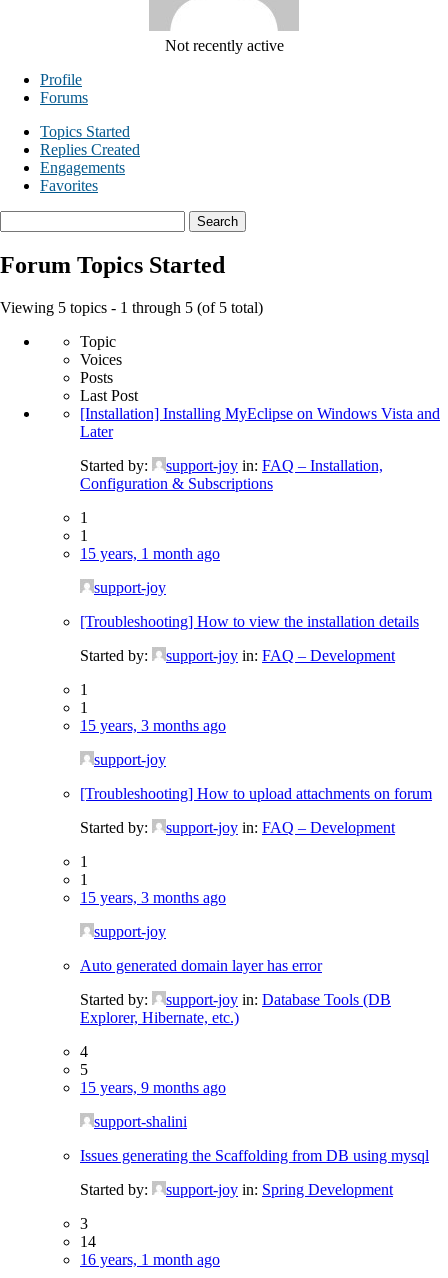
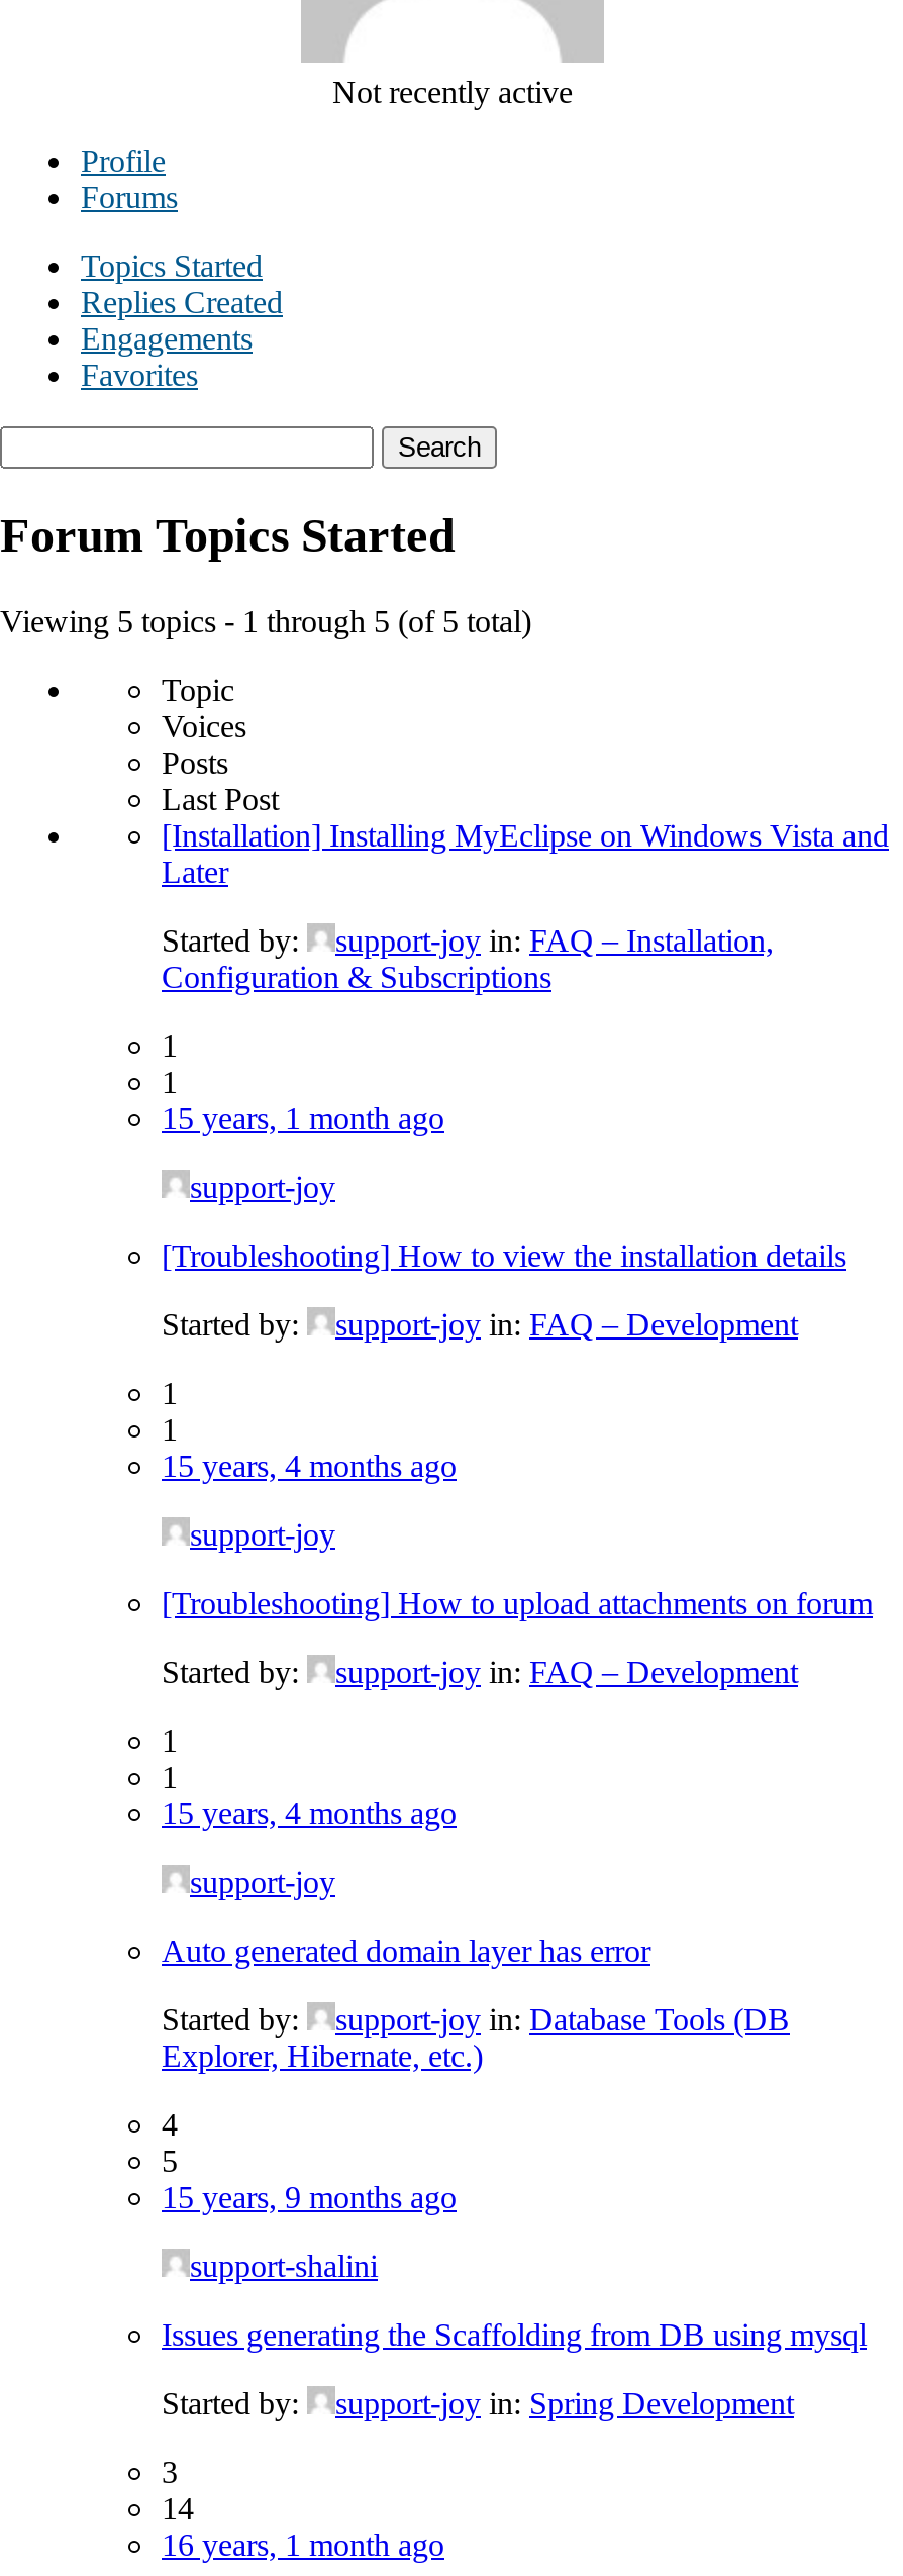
[80,717,226,734] 15 years, 3 months ago -> [162,1448,457,1482] 15 years, 4 months ago
[80,889,226,906] 15 years, 3 months ago -> [162,1795,457,1830] 15 years, 4 months ago

